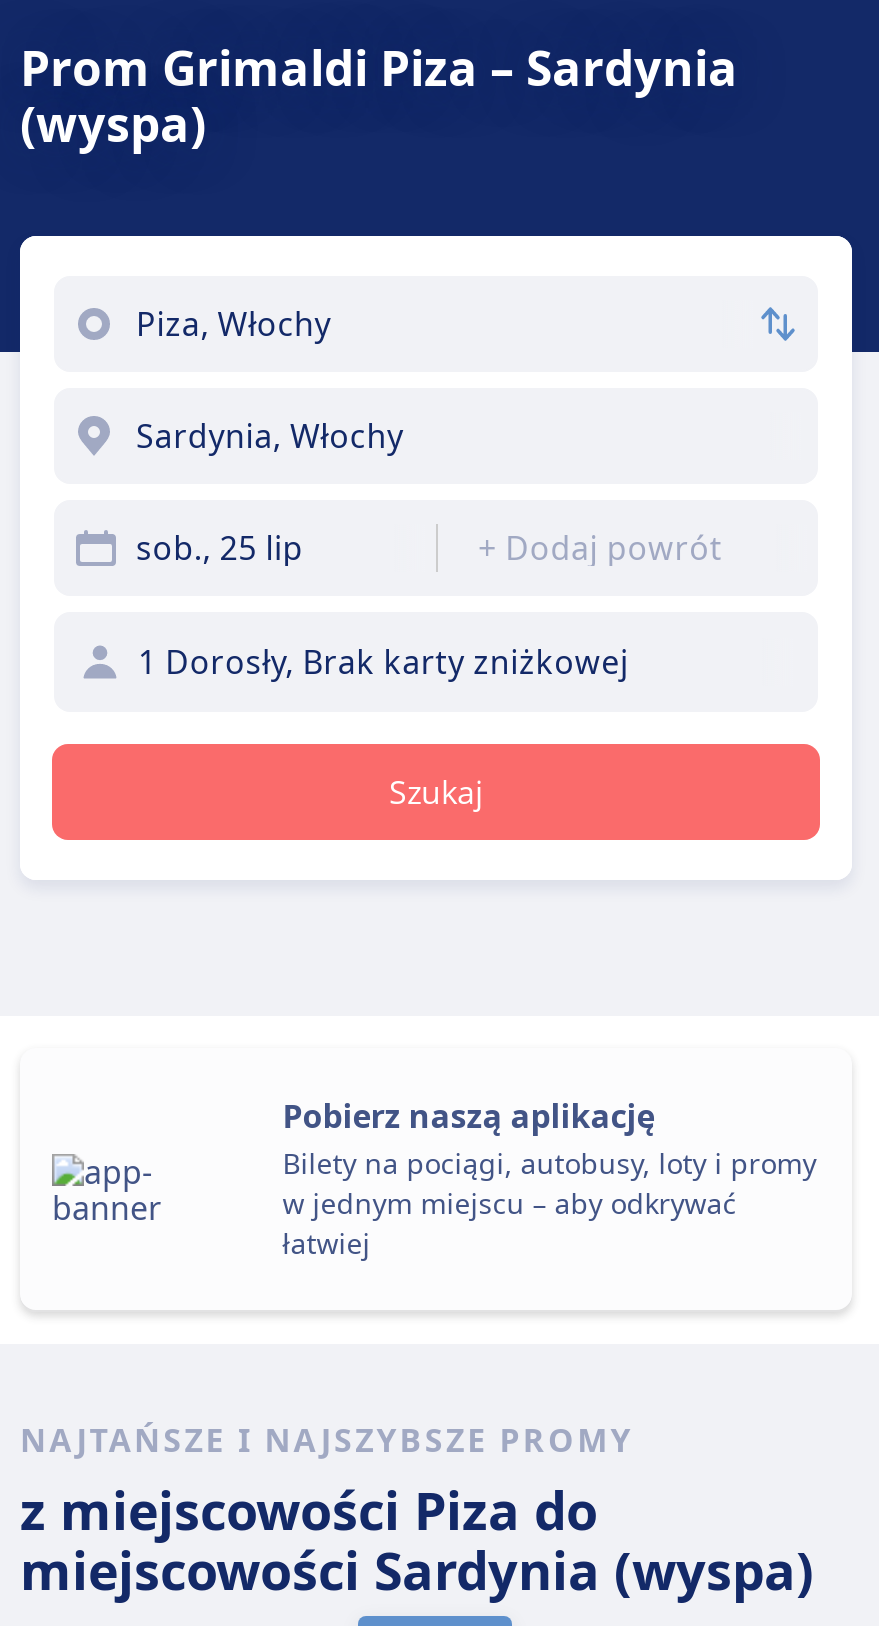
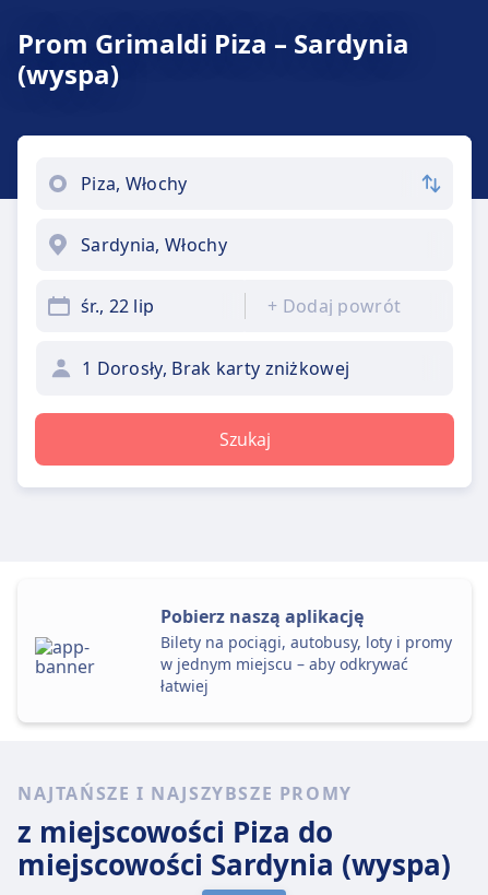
[136,526,303,570] sob., 25 lip -> [81,294,154,318] śr., 22 lip

